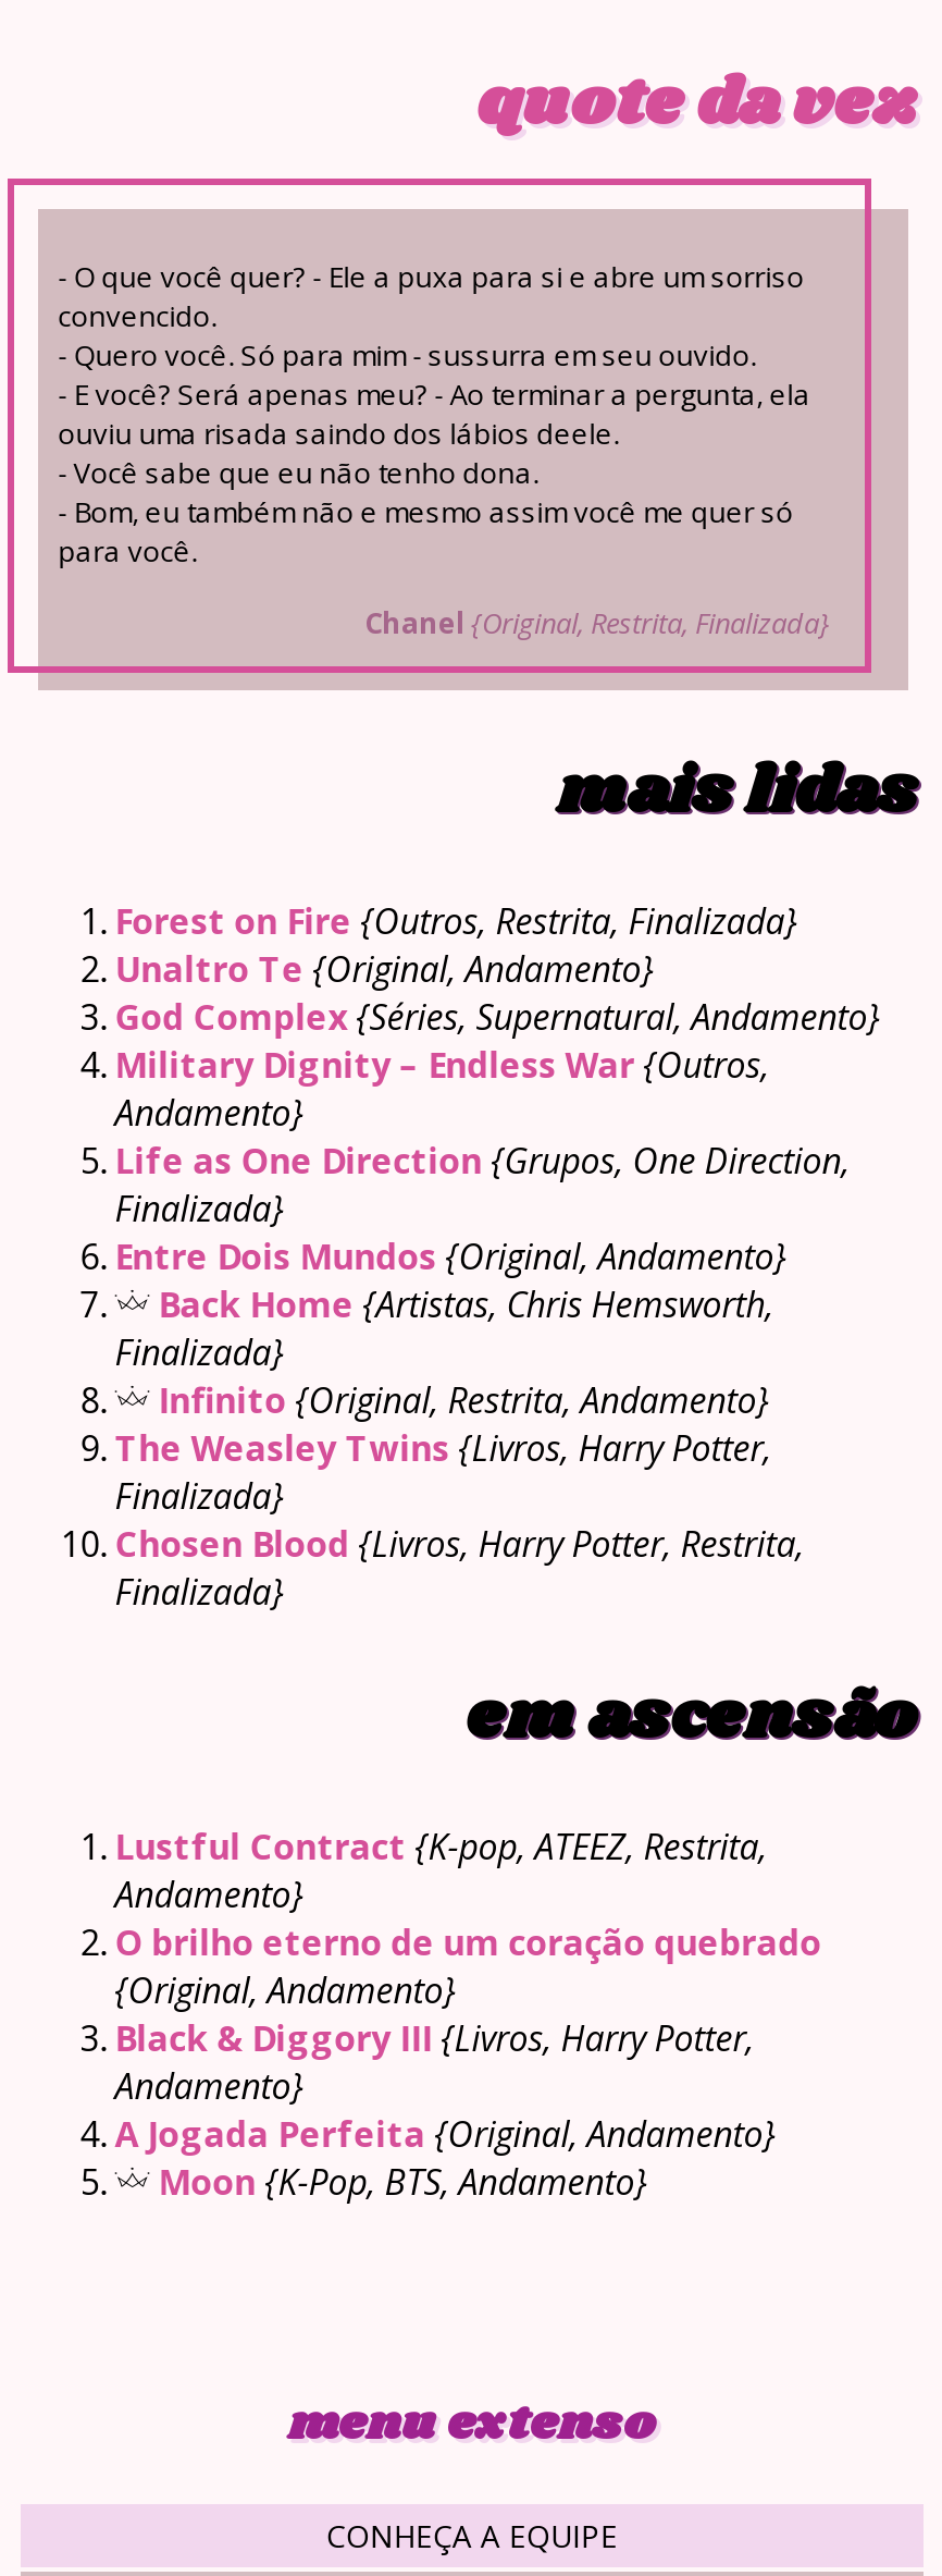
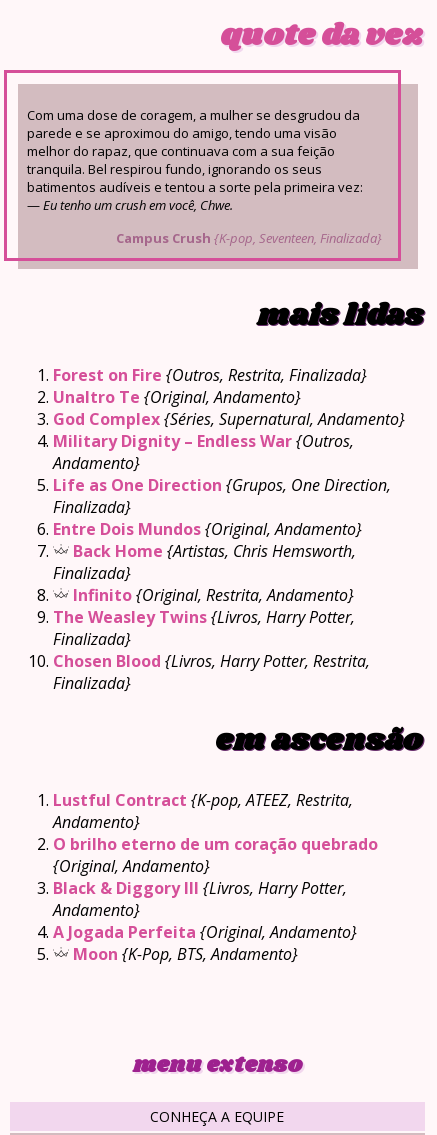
[58,257,811,570] - O que você quer? - Ele a puxa para si e abre um sorriso | convencido. | - Quero você. Só para mim - sussurra em seu ouvido. | - E você? Será apenas meu? - Ao terminar a pergunta, ela | ouviu uma risada saindo dos lábios deele. | - Você sabe que eu não tenho dona. | - Bom, eu também não e mesmo assim você me quer só | para você. -> [27,106,363,214] Com uma dose de coragem, a mulher se desgrudou da | parede e se aproximou do amigo, tendo uma visão | melhor do rapaz, que continuava com a sua feição | tranquila. Bel respirou fundo, ignorando os seus | batimentos audíveis e tentou a sorte pela primeira vez: | — Eu tenho um crush em você, Chwe.
[364,603,830,642] Chanel {Original, Restrita, Finalizada} -> [116,229,382,247] Campus Crush {K-pop, Seventeen, Finalizada}

